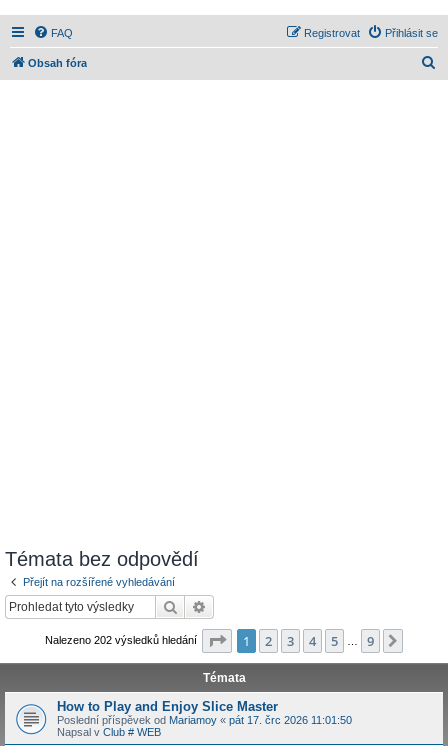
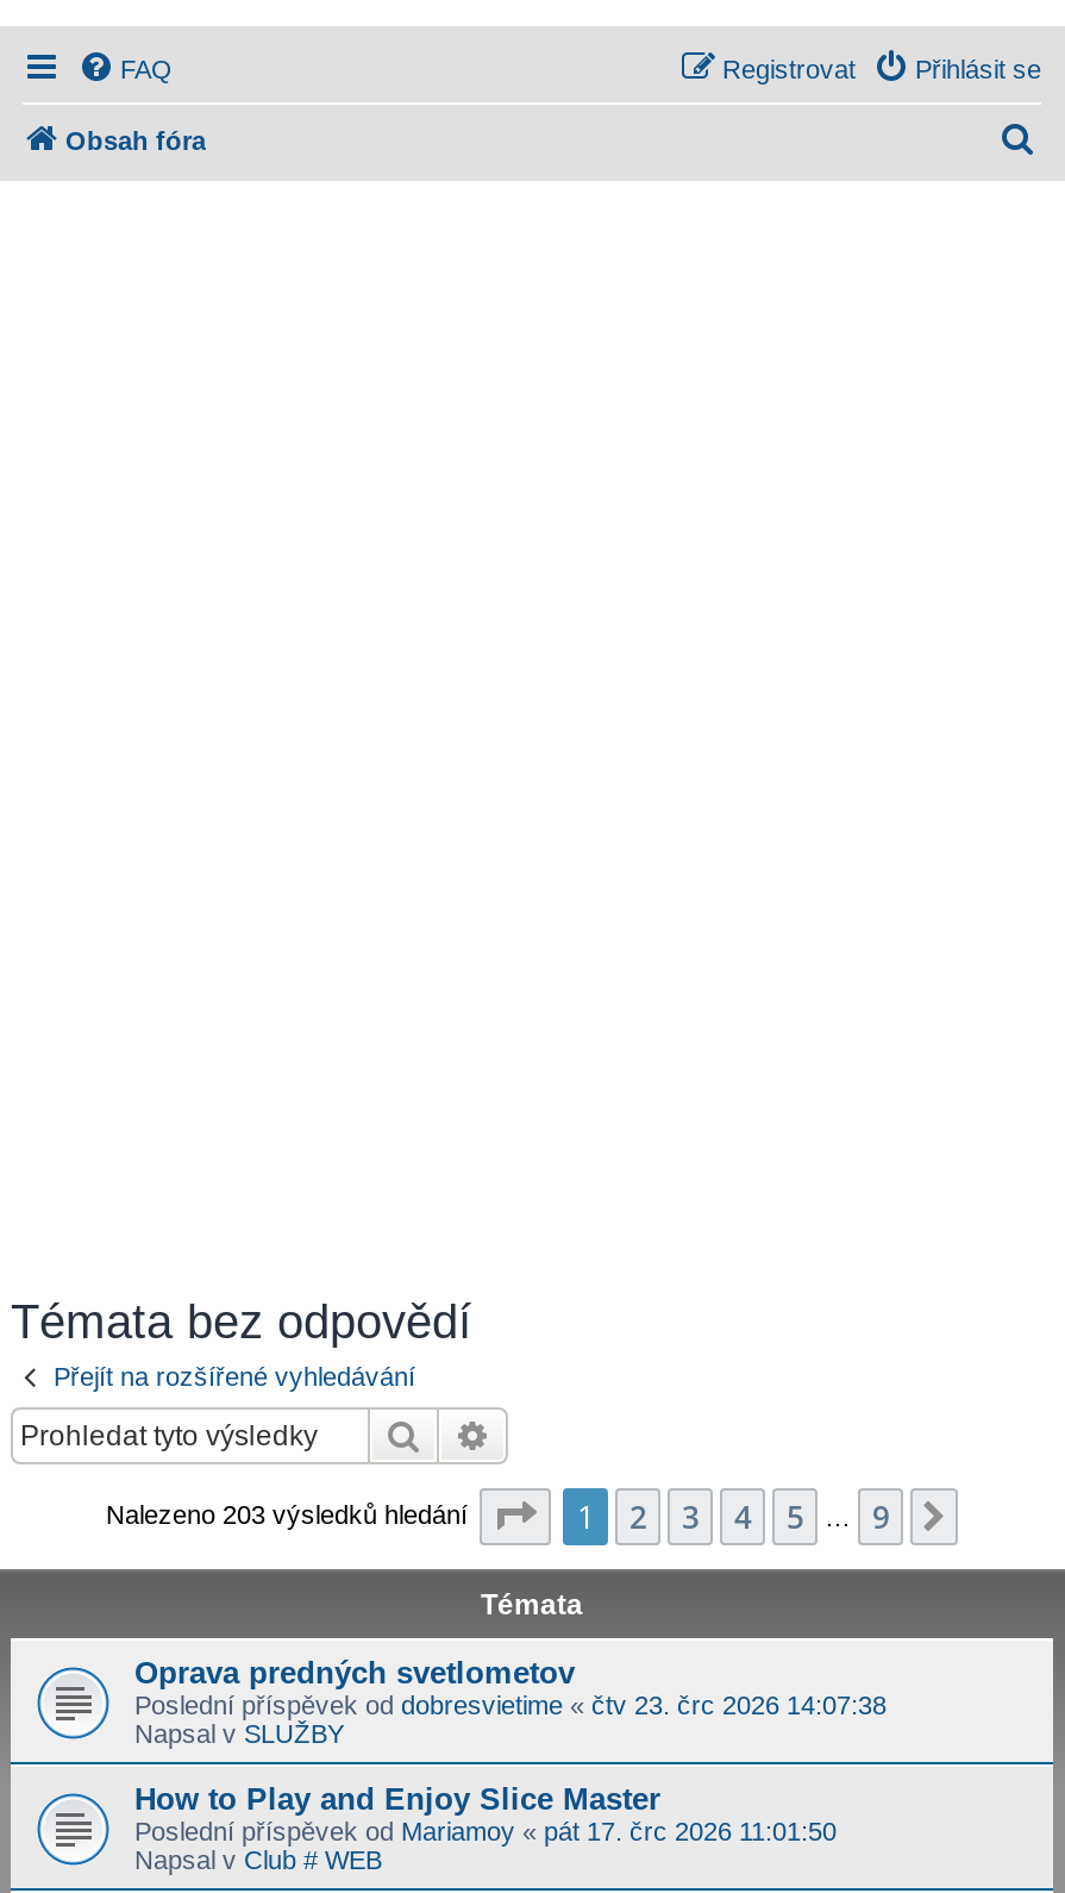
[45,633,200,645] Nalezeno 202 výsledků hledání -> [106,1499,475,1527] Nalezeno 203 výsledků hledání
none -> [134,1654,887,1747] Oprava predných svetlometov | Poslední příspěvek od dobresvietime «čtv 23. črc 2026 14:07:38 | Napsal v SLUŽBY

